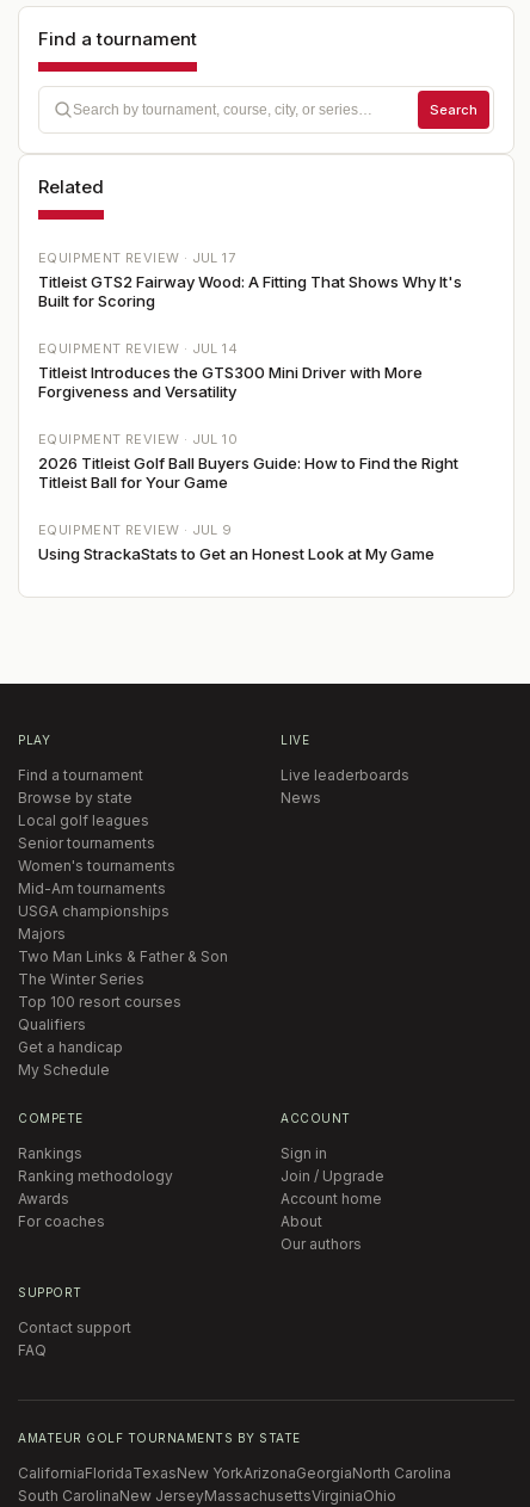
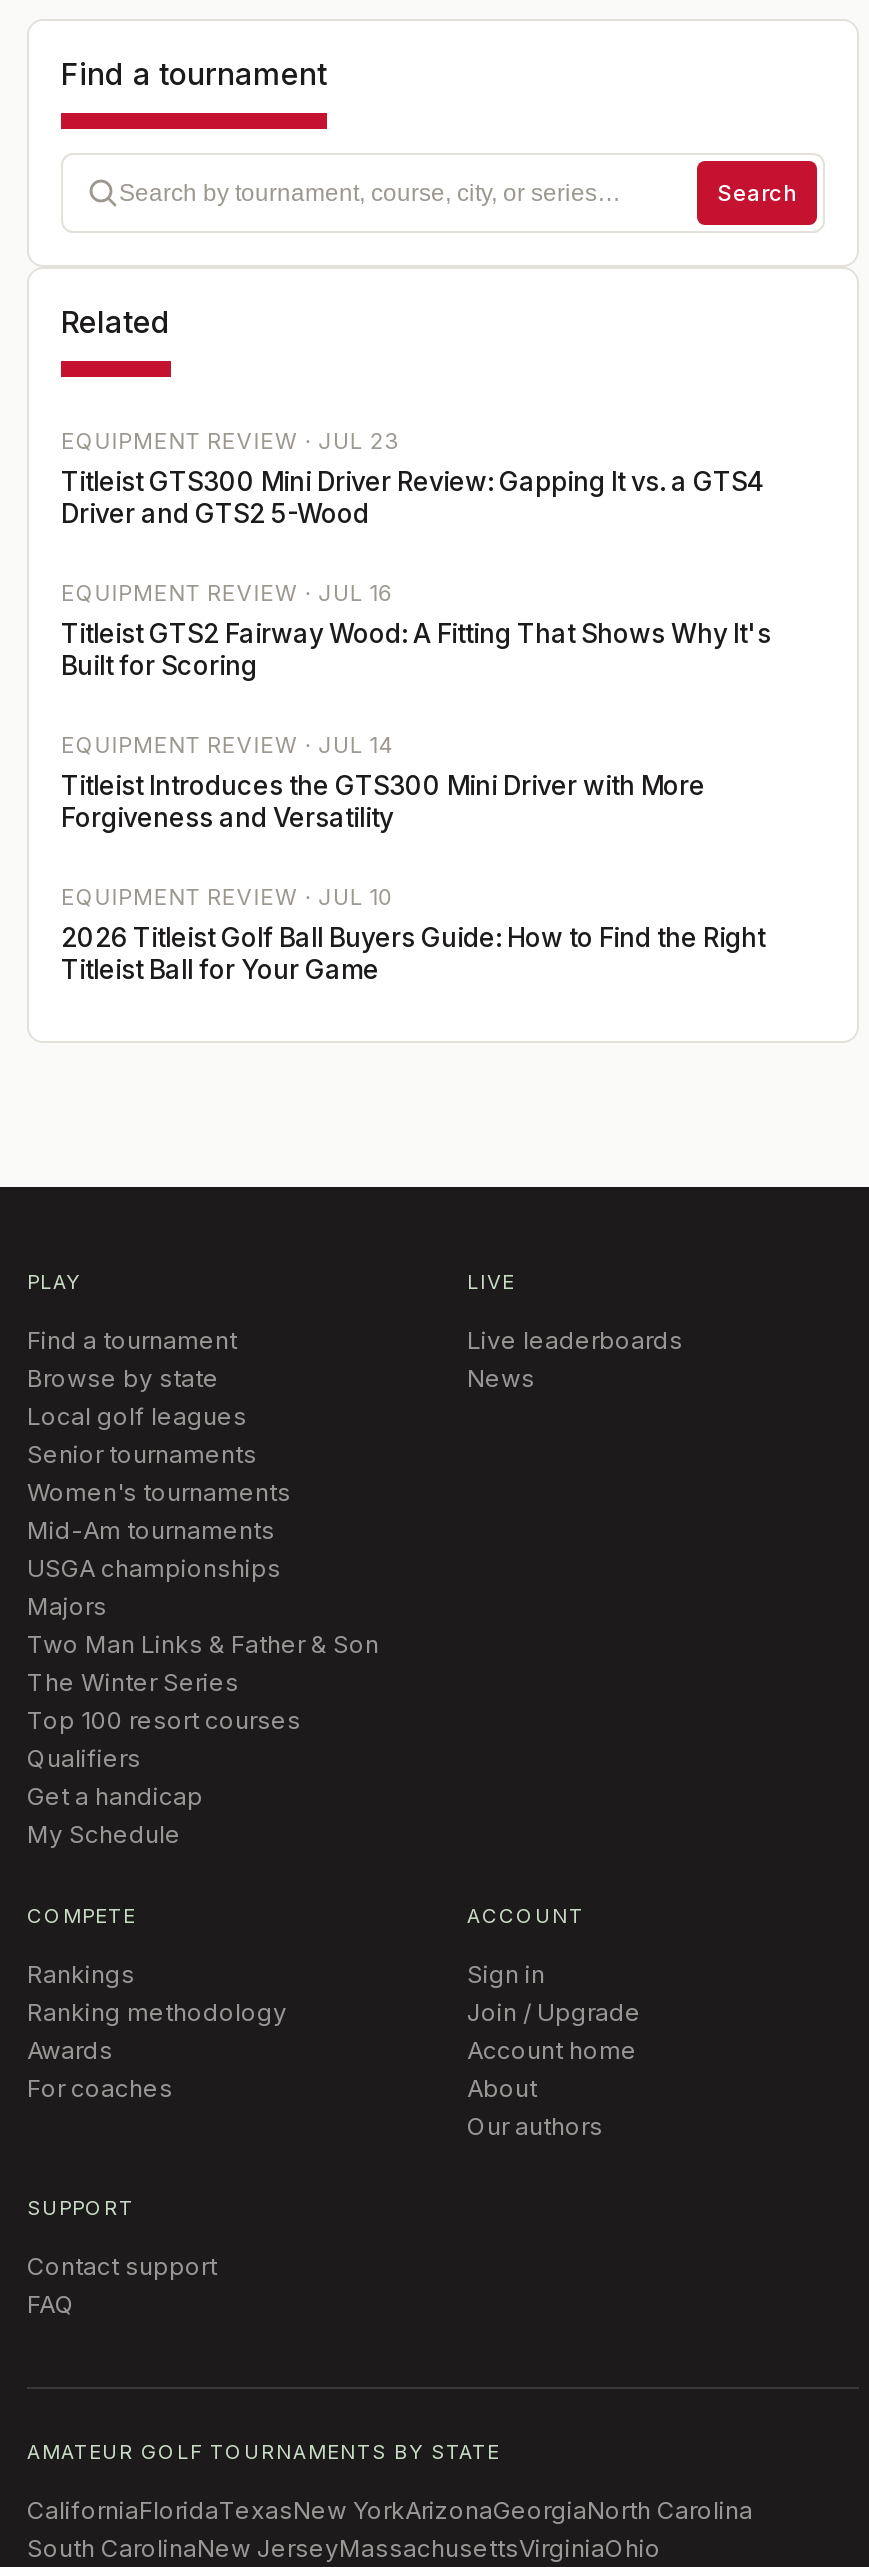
[38,249,235,266] EQUIPMENT REVIEW · JUL 17 -> [61,427,765,607] EQUIPMENT REVIEW · JUL 23 | Titleist GTS300 Mini Driver Review: Gapping It vs. a GTS4 | Driver and GTS2 5-Wood | EQUIPMENT REVIEW · JUL 16
moved [38,272,462,492] -> [61,617,771,985]: Titleist GTS2 Fairway Wood: A Fitting That Shows Why It's | Built for Scoring | EQUIPMENT REVIEW · JUL 14 | Titleist Introduces the GTS300 Mini Driver with More | Forgiveness and Versatility | EQUIPMENT REVIEW · JUL 10 | 2026 Titleist Golf Ball Buyers Guide: How to Find the Right | Titleist Ball for Your Game
[38,521,435,563] EQUIPMENT REVIEW · JUL 9 | Using StrackaStats to Get an Honest Look at My Game -> none

